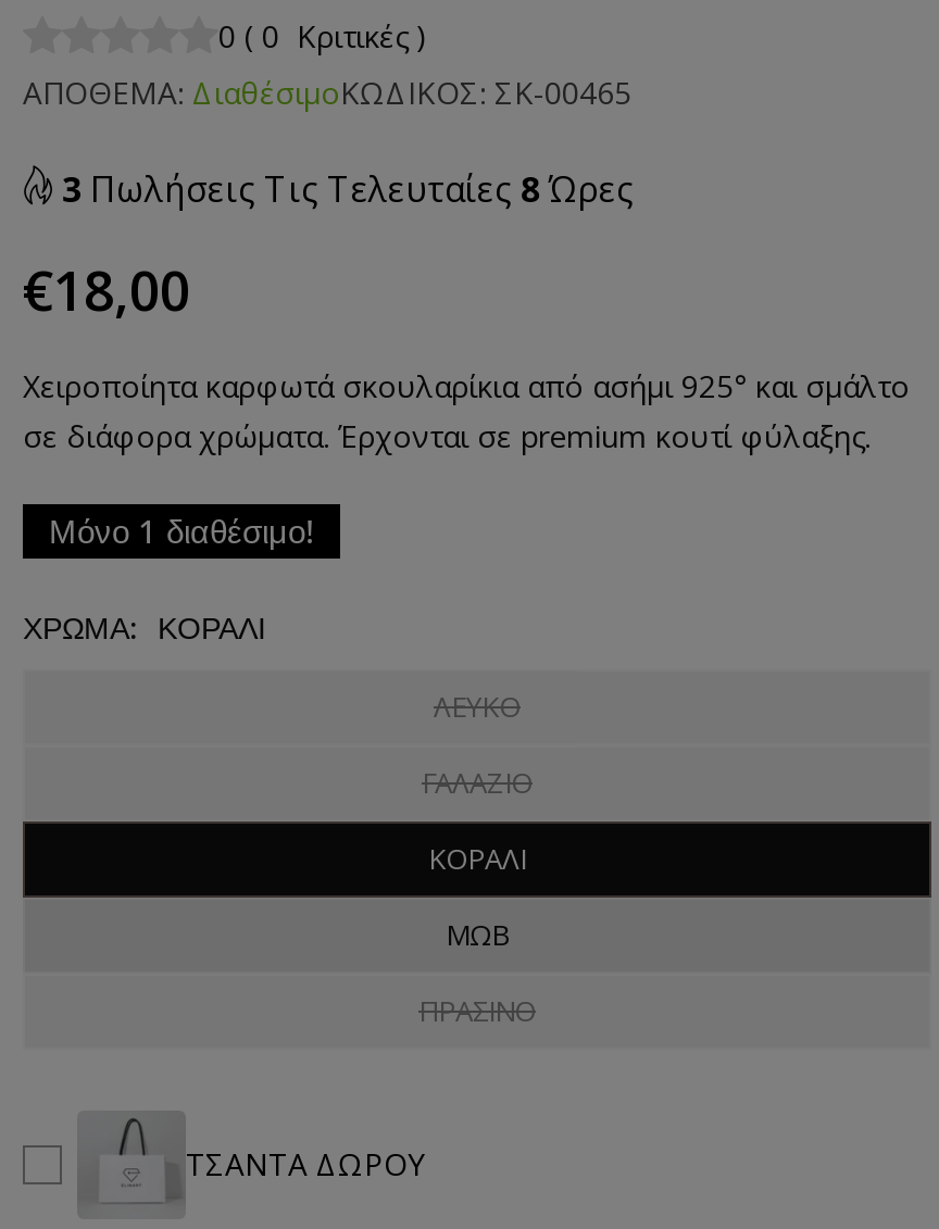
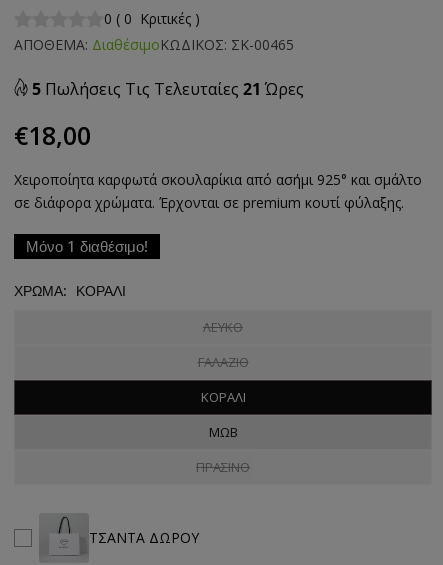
[62,164,634,212] 3 Πωλήσεις Τις Τελευταίες 8 Ώρες -> [32,78,304,100] 5 Πωλήσεις Τις Τελευταίες 21 Ώρες

